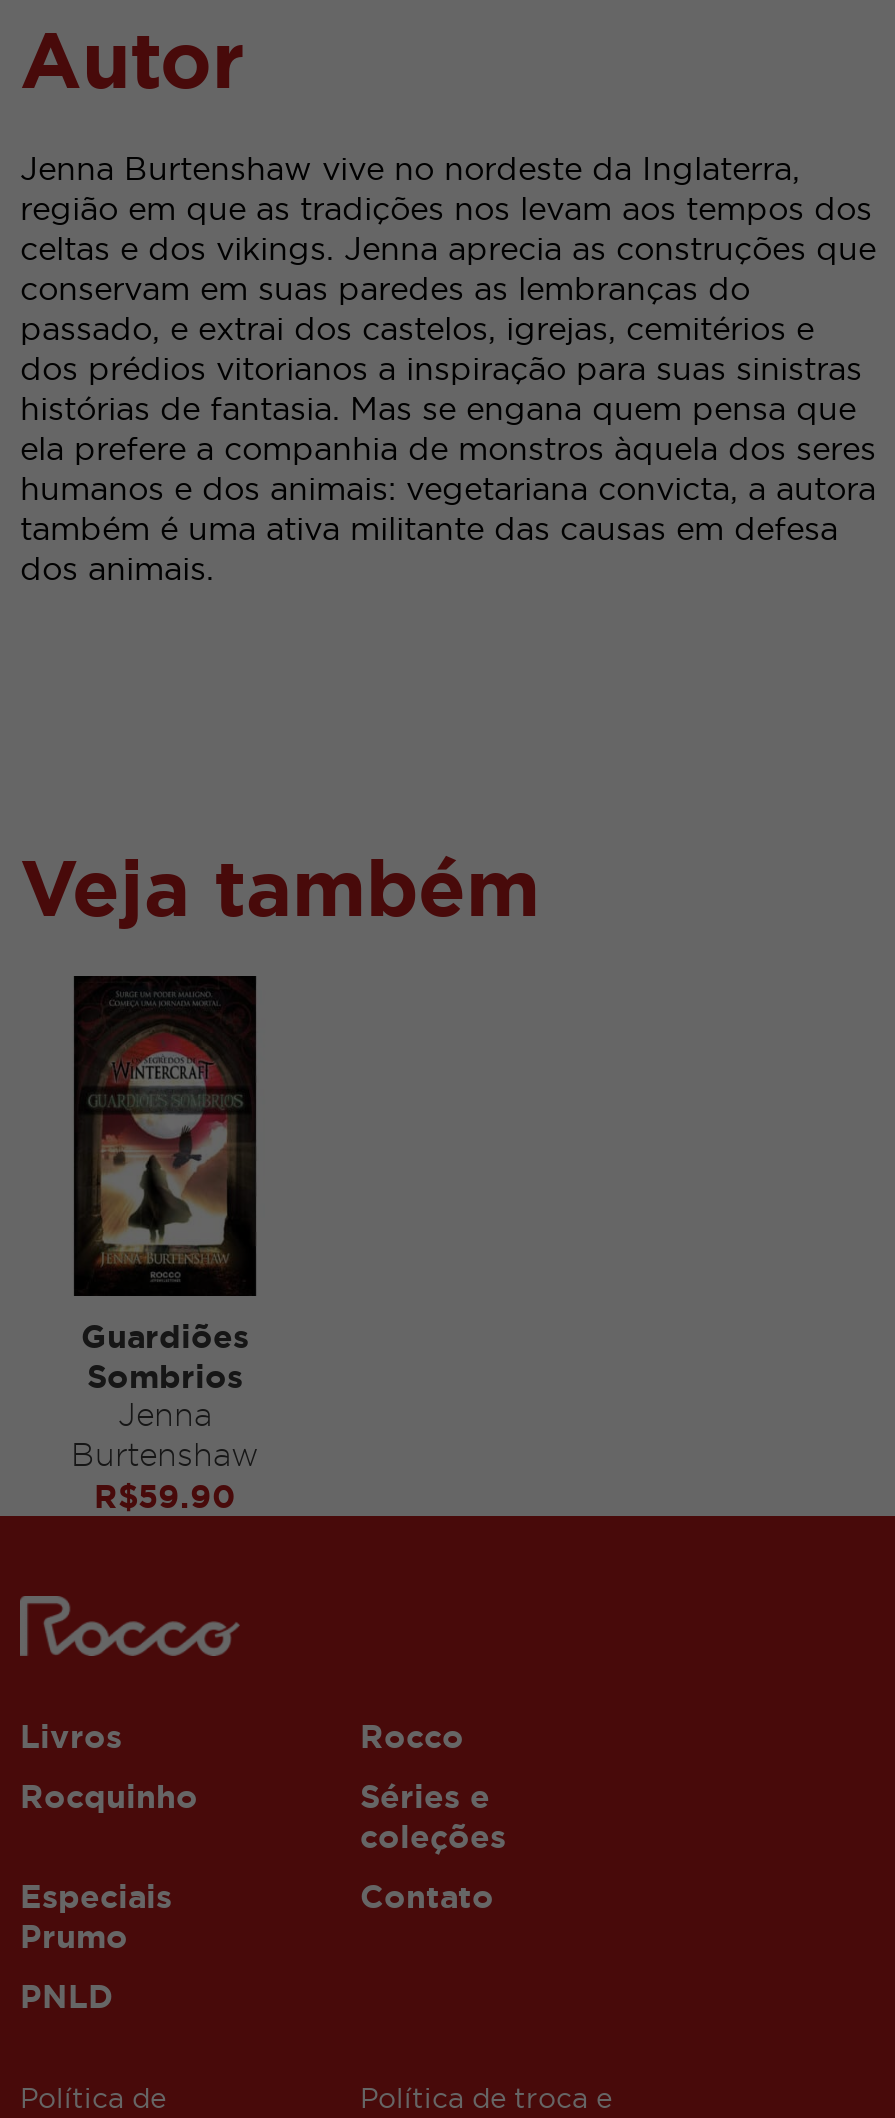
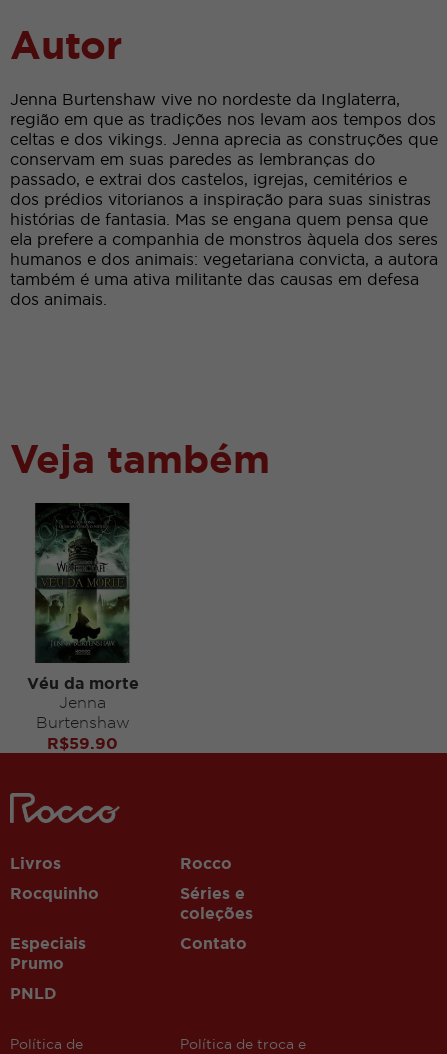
[70,976,258,1394] [image] | Guardiões | Sombrios -> [26,503,138,692] [image] | Véu da morte

